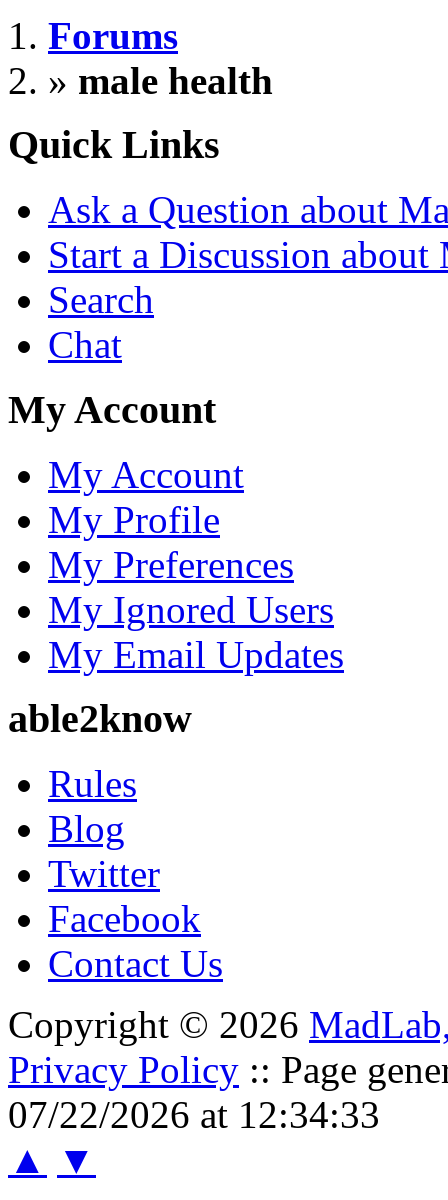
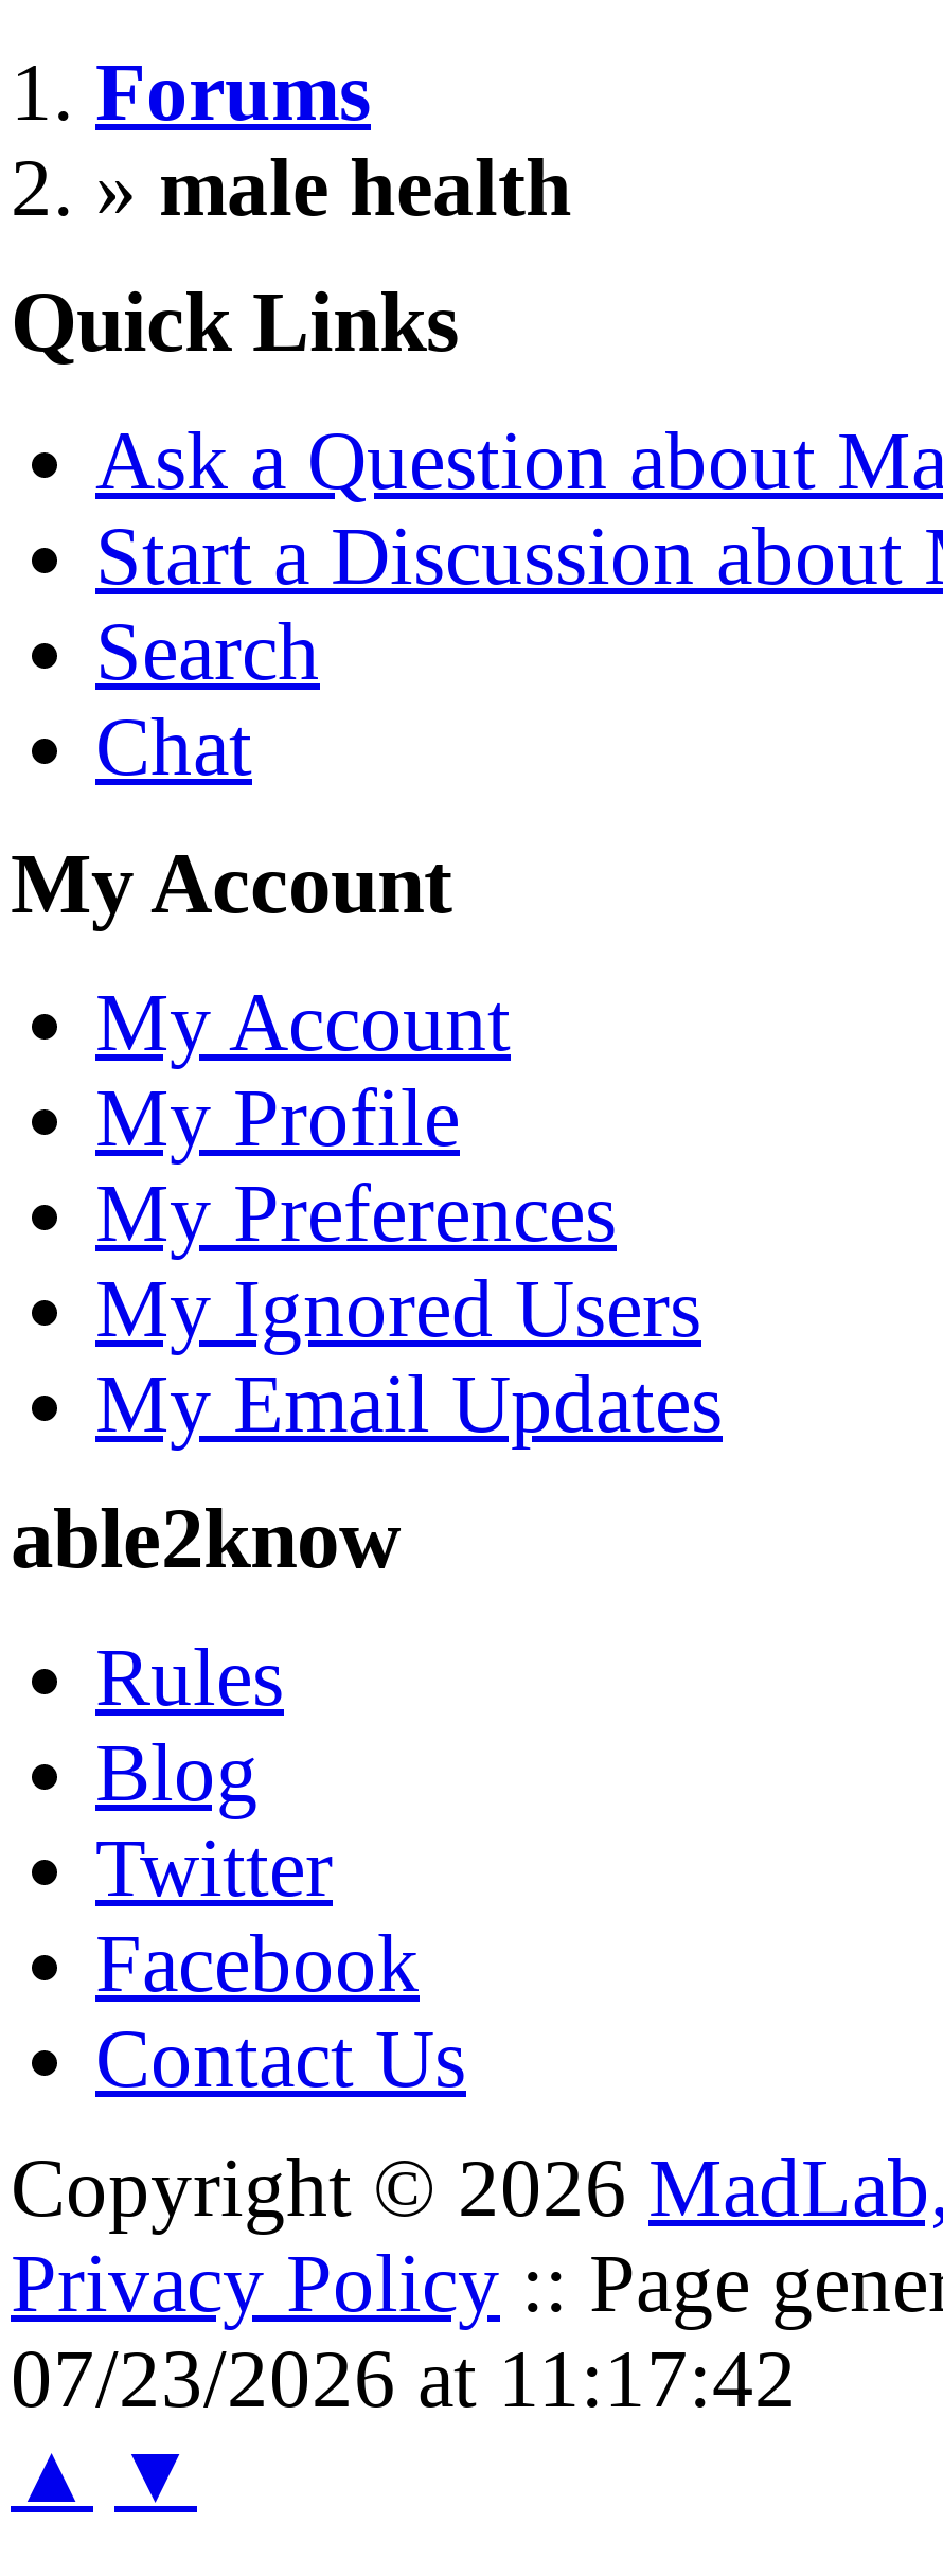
[8,1093,380,1136] 07/22/2026 at 12:34:33 -> [11,2332,797,2424] 07/23/2026 at 11:17:42

